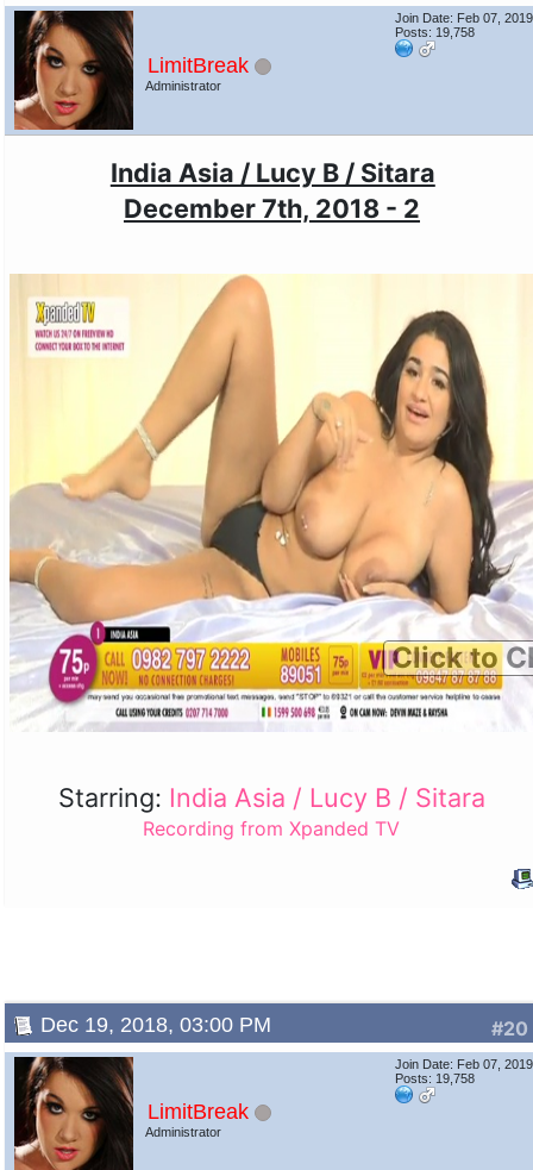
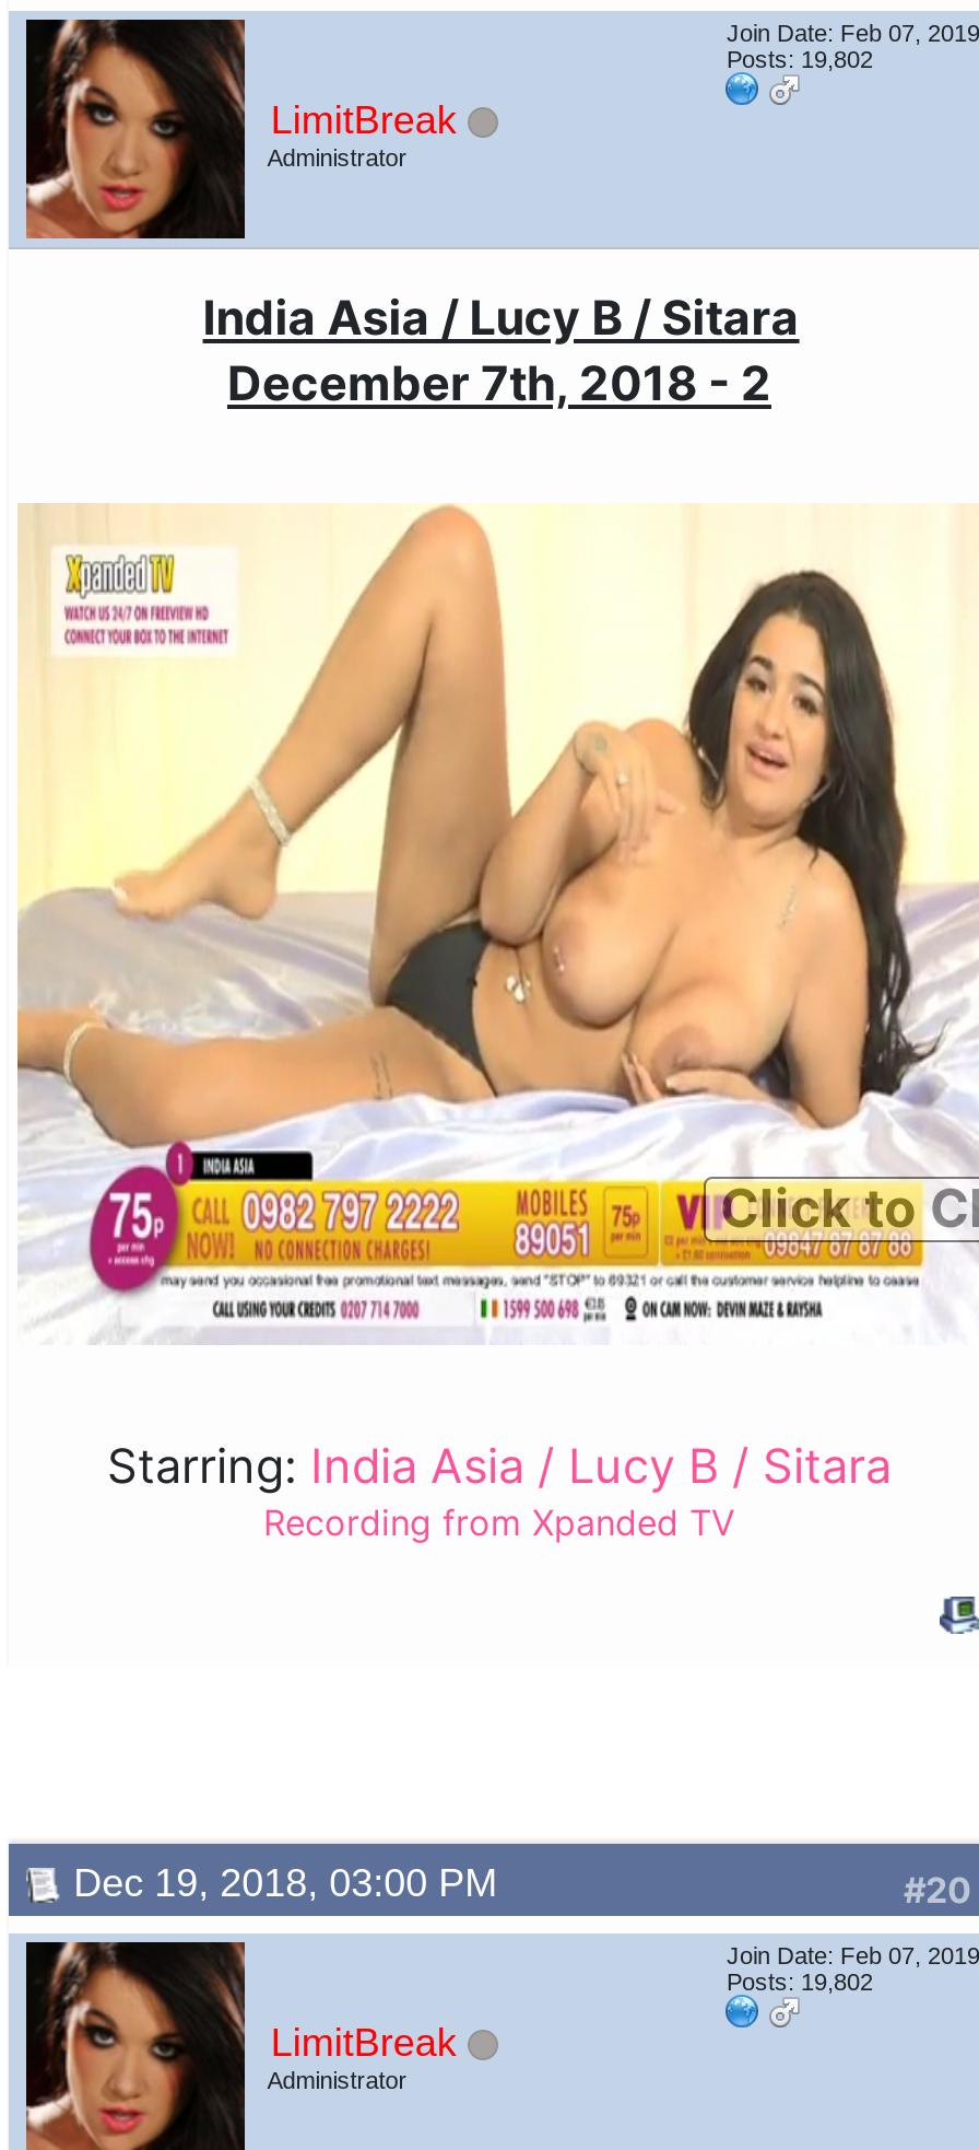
[396,25,475,39] Posts: 19,758 -> [727,46,873,72] Posts: 19,802
[396,1071,475,1085] Posts: 19,758 -> [727,1968,873,1995] Posts: 19,802

